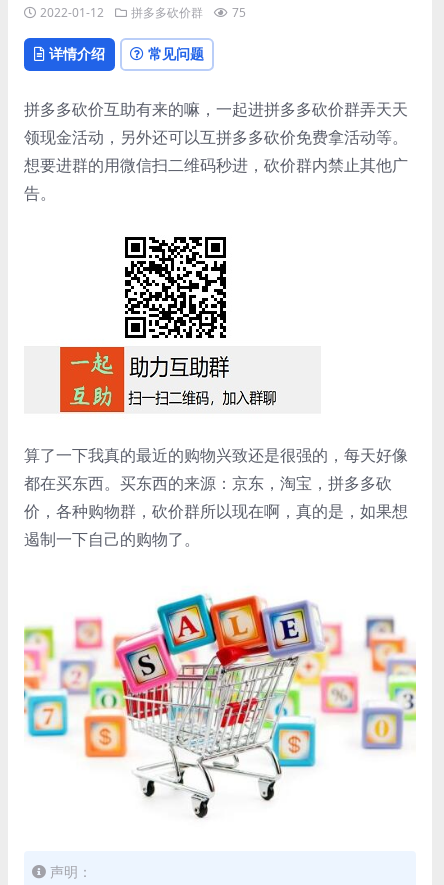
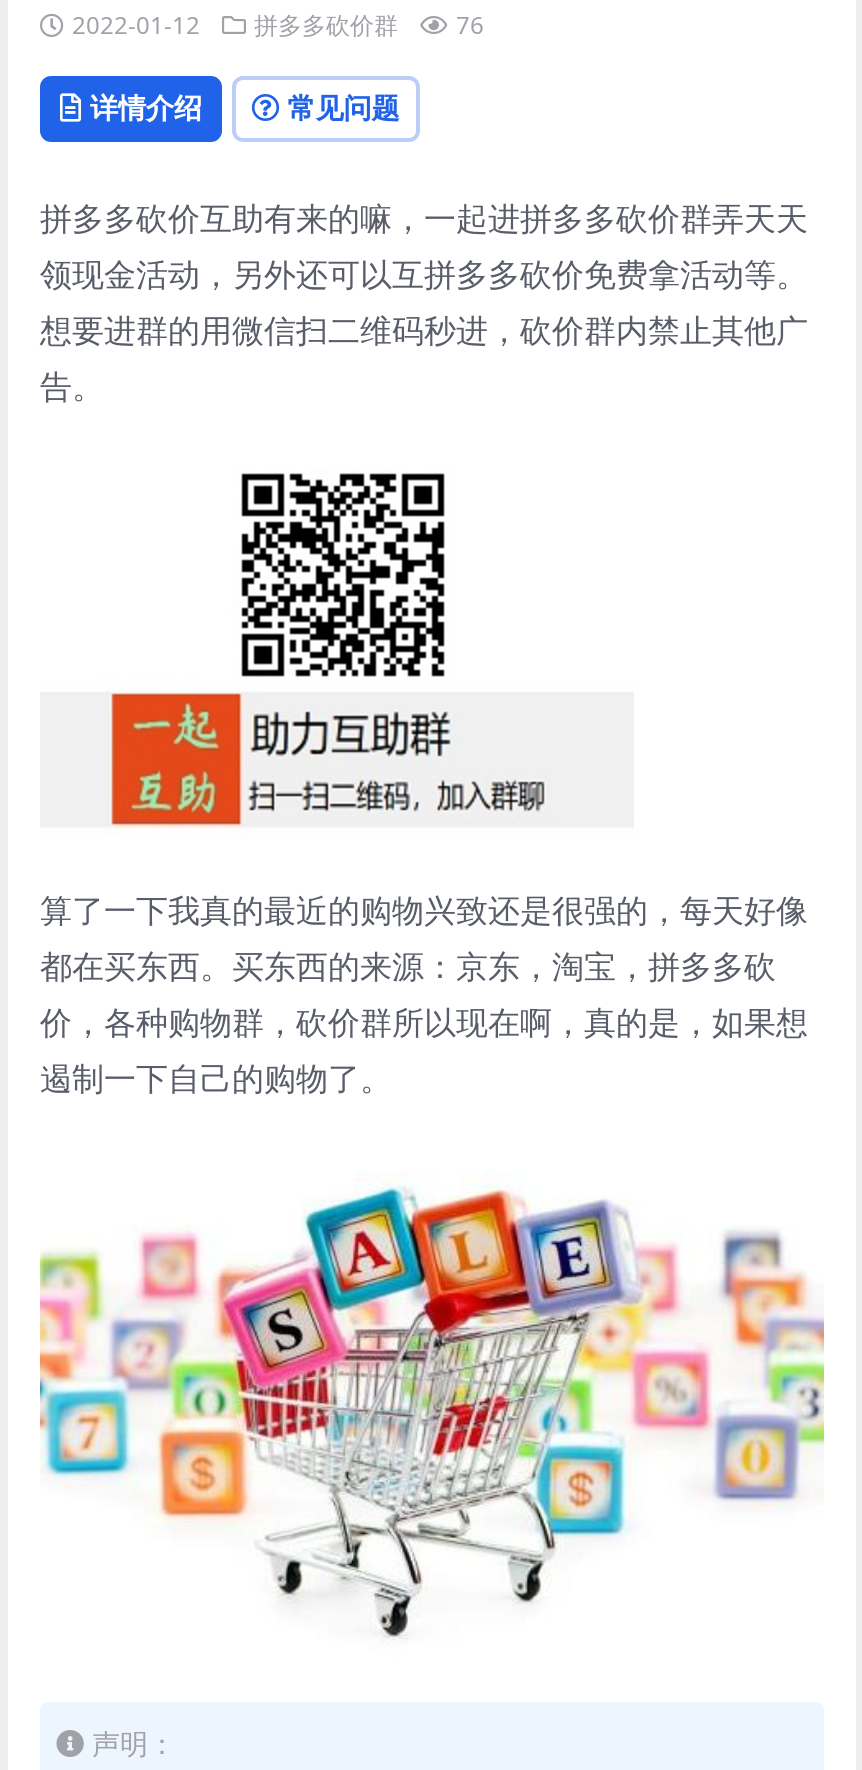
[40,4,246,21] 2022-01-12 拼多多砍价群 75 -> [72,8,484,42] 2022-01-12 拼多多砍价群 76

